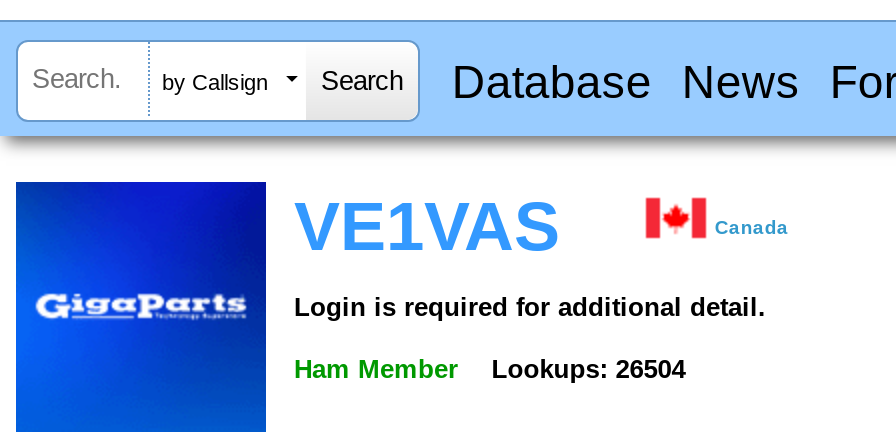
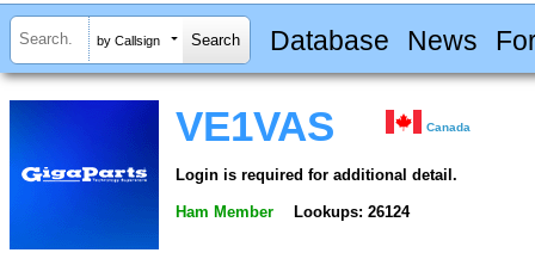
[294,354,686,384] Ham Member Lookups: 26504 -> [176,203,409,221] Ham Member Lookups: 26124

